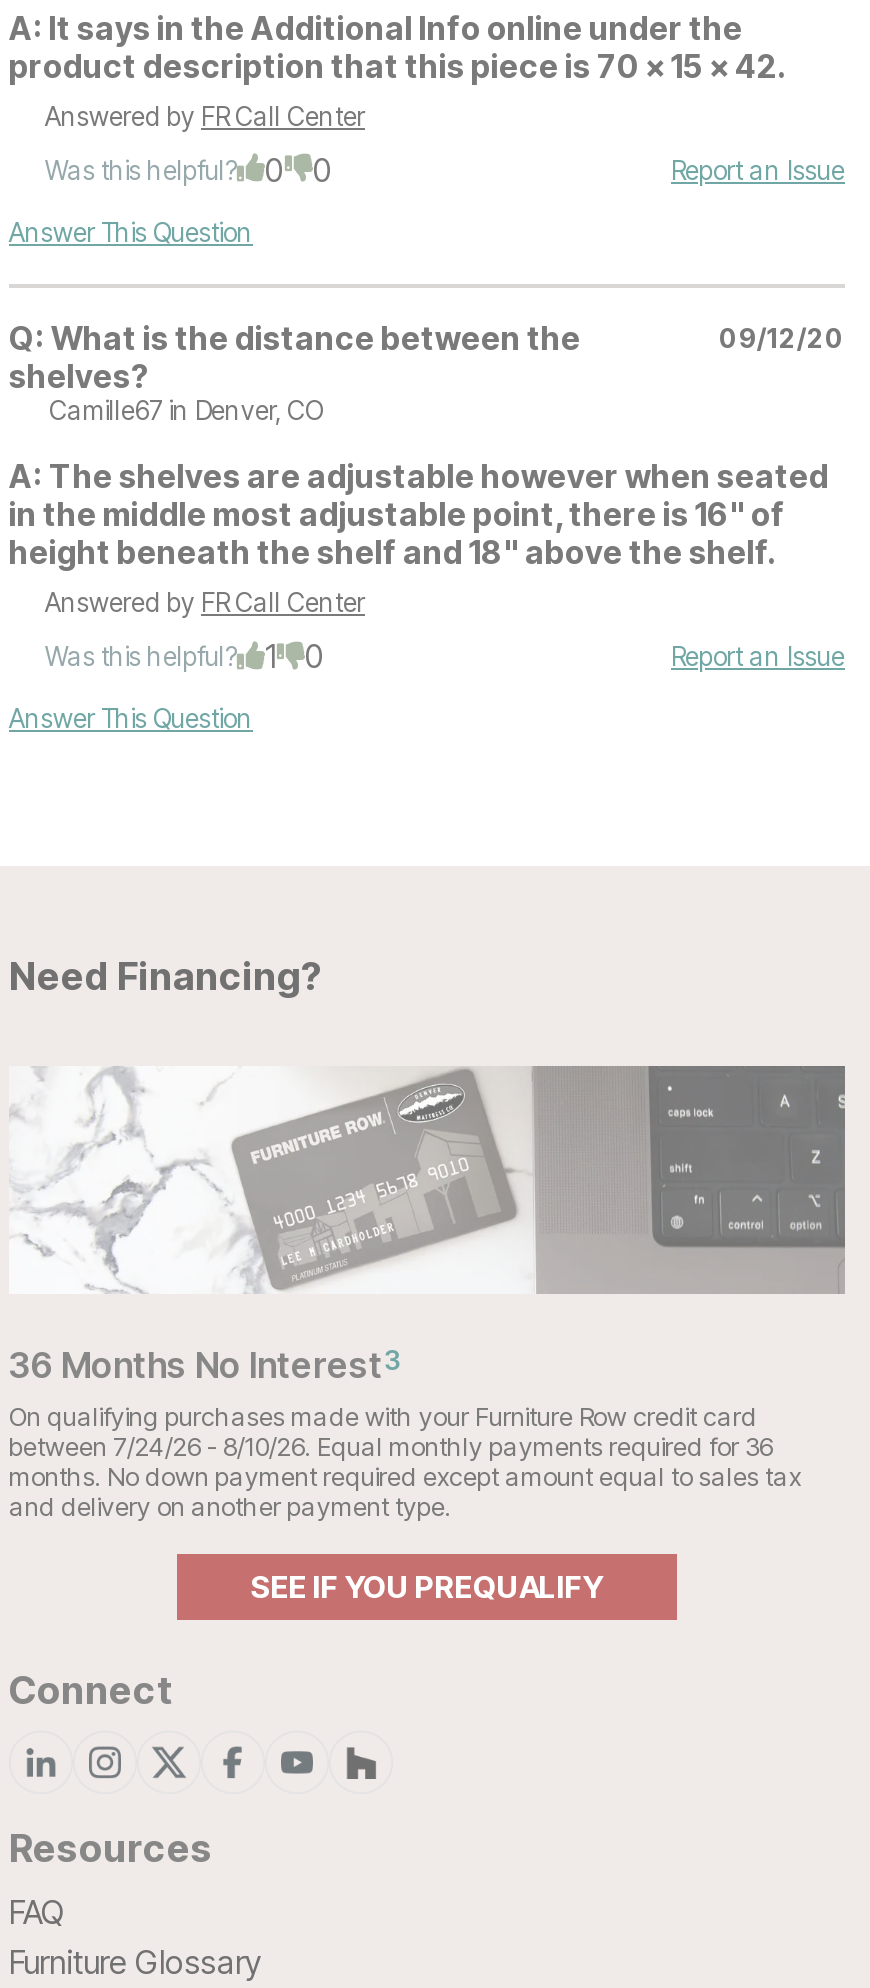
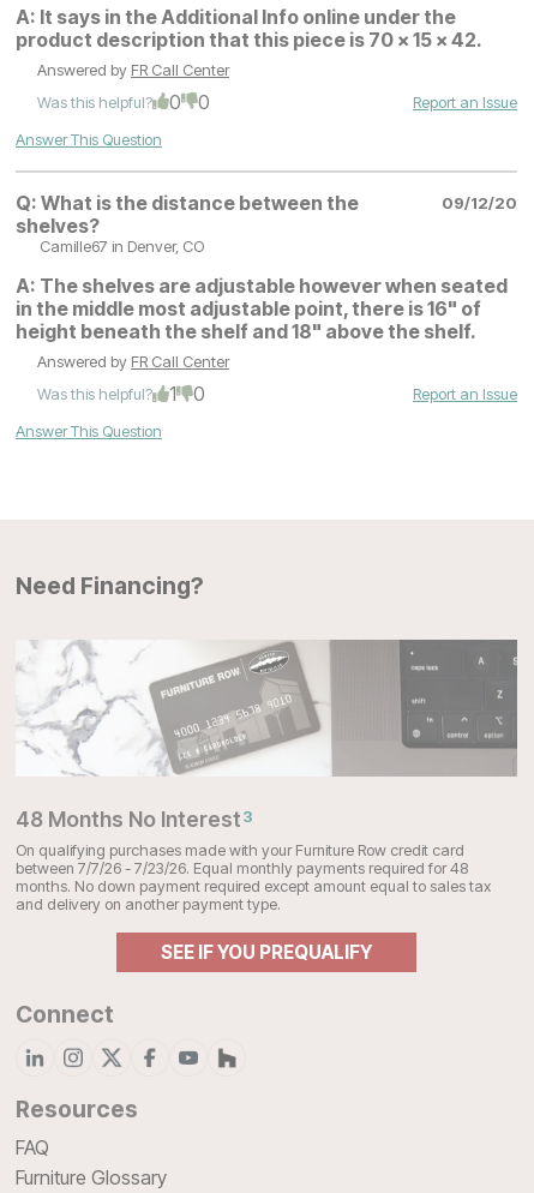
[9,1343,403,1385] 36 Months No Interest3 -> [16,806,253,831] 48 Months No Interest3
[9,1431,773,1461] between 7/24/26 - 8/10/26. Equal monthly payments required for 36 -> [16,859,468,877] between 7/7/26 - 7/23/26. Equal monthly payments required for 48

